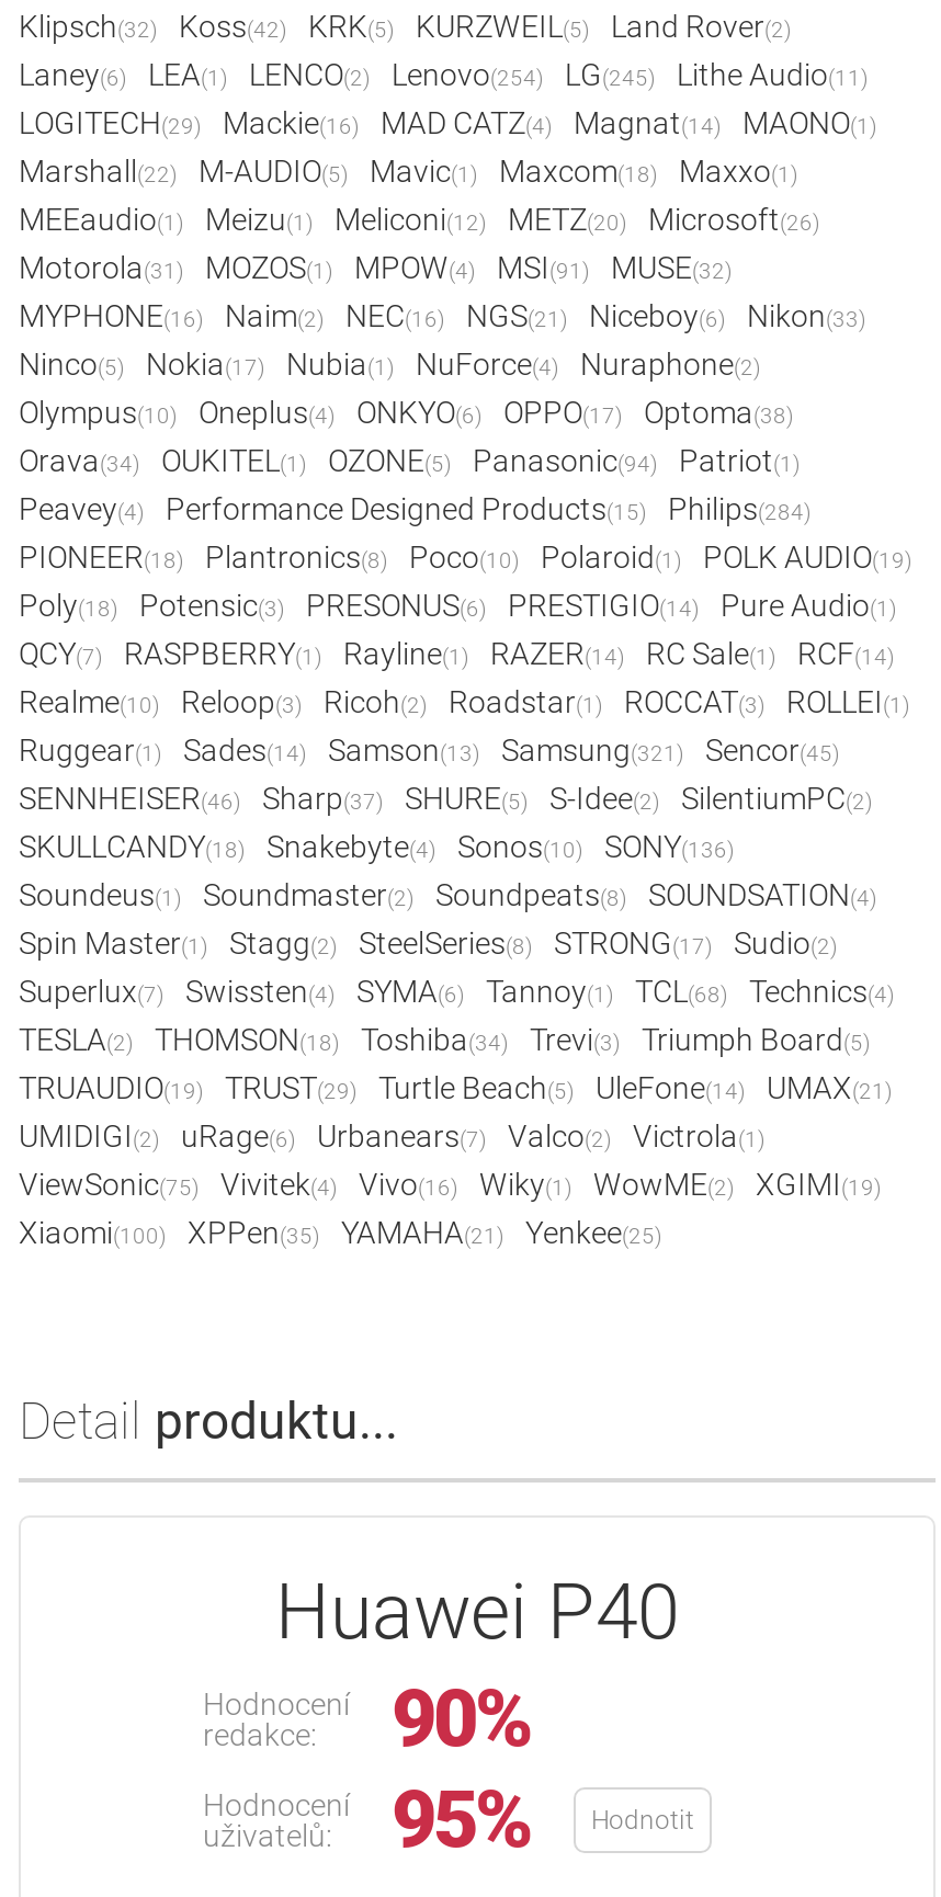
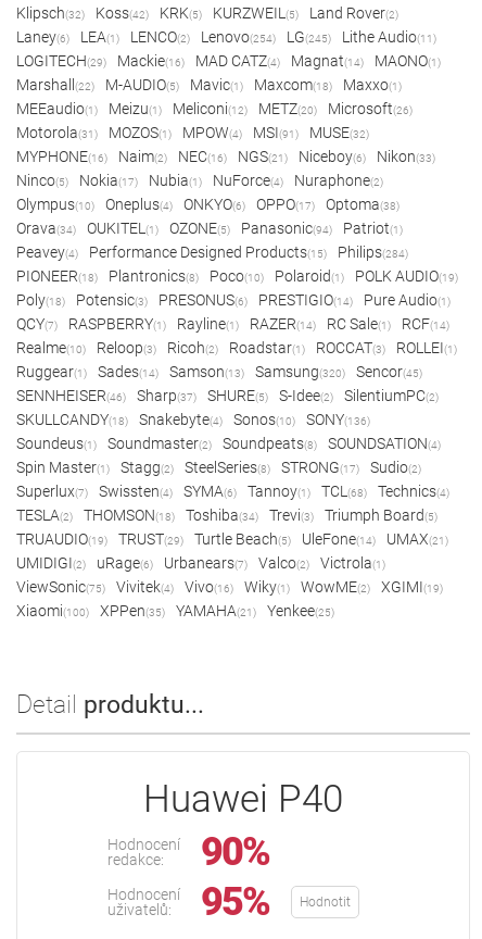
[501,732,683,768] Samsung(321) -> [255,363,345,380] Samsung(320)

